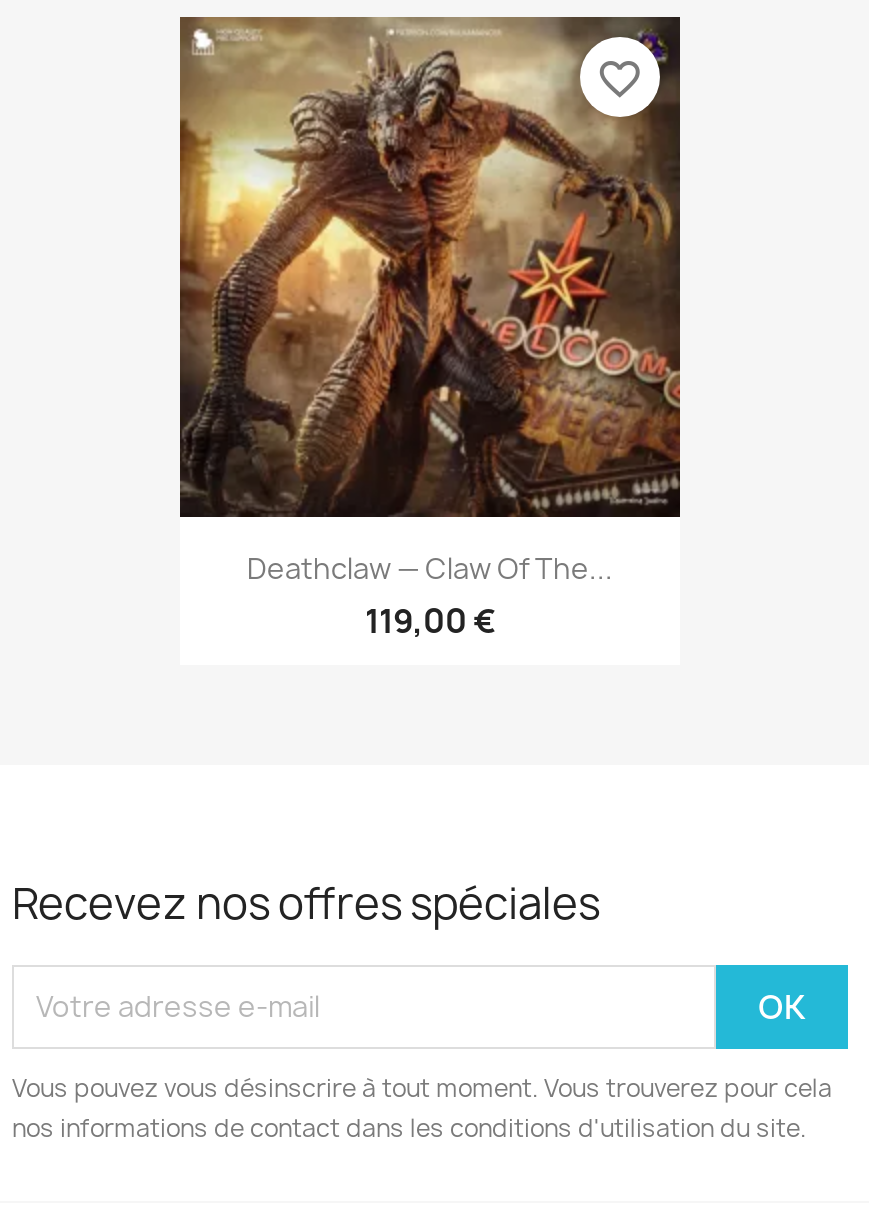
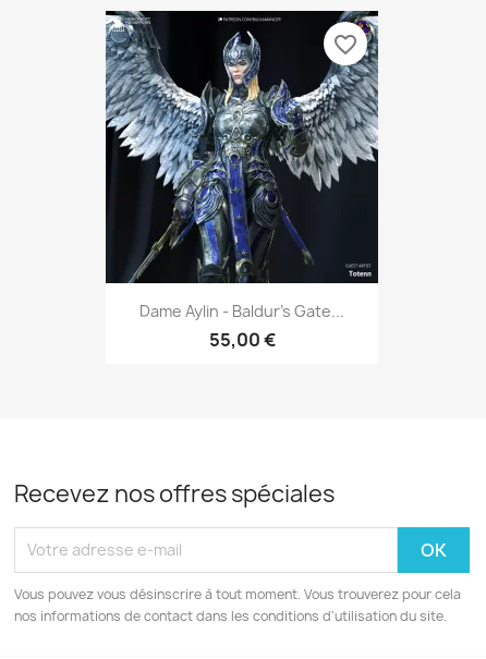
[178,15,682,644] [image] | Deathclaw — Claw Of The... | 119,00 € -> [105,10,379,352] [image] | Dame Aylin - Baldur's Gate... | 55,00 €

